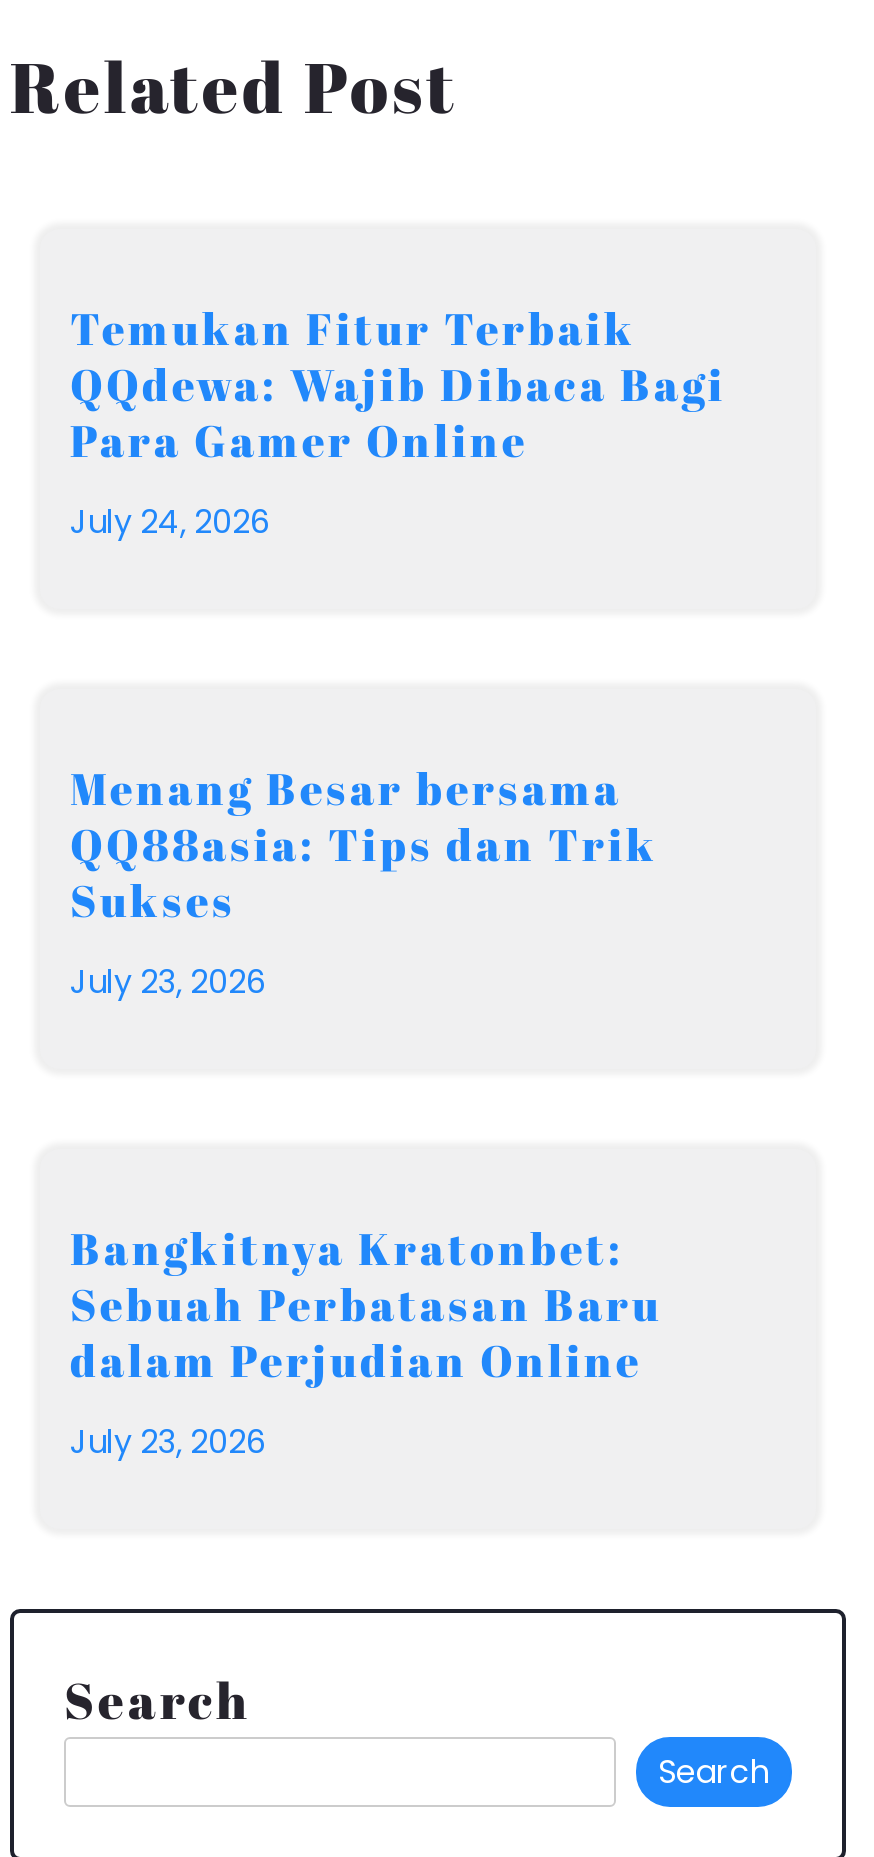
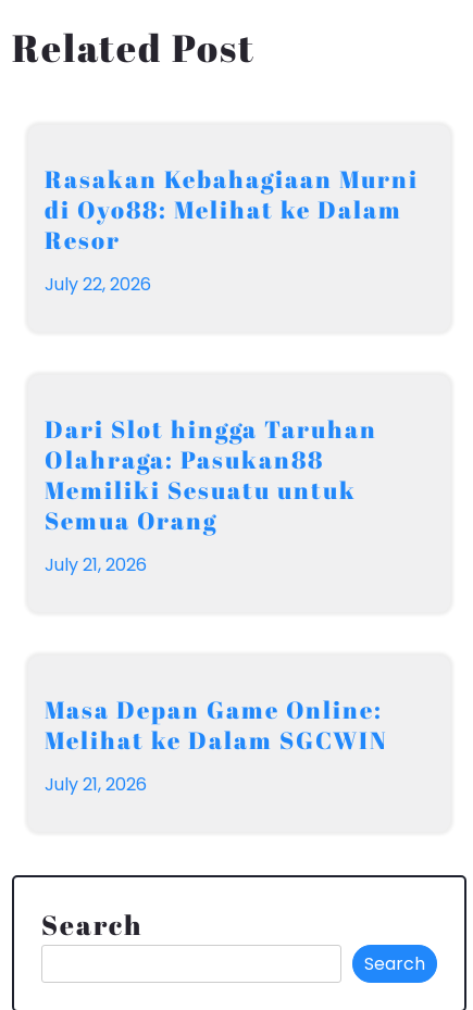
[70,299,726,469] Temukan Fitur Terbaik | QQdewa: Wajib Dibaca Bagi | Para Gamer Online -> [45,163,419,256] Rasakan Kebahagiaan Murni | di Oyo88: Melihat ke Dalam | Resor
[70,499,270,545] July 24, 2026 -> [45,272,151,297] July 22, 2026
[70,759,658,929] Menang Besar bersama | QQ88asia: Tips dan Trik | Sukses -> [45,413,377,536] Dari Slot hingga Taruhan | Olahraga: Pasukan88 | Memiliki Sesuatu untuk | Semua Orang
[70,959,266,1005] July 23, 2026 -> [45,552,147,577] July 21, 2026
[70,1219,662,1389] Bangkitnya Kratonbet: | Sebuah Perbatasan Baru | dalam Perjudian Online -> [45,694,388,756] Masa Depan Game Online: | Melihat ke Dalam SGCWIN
[70,1419,266,1465] July 23, 2026 -> [45,772,147,797] July 21, 2026

